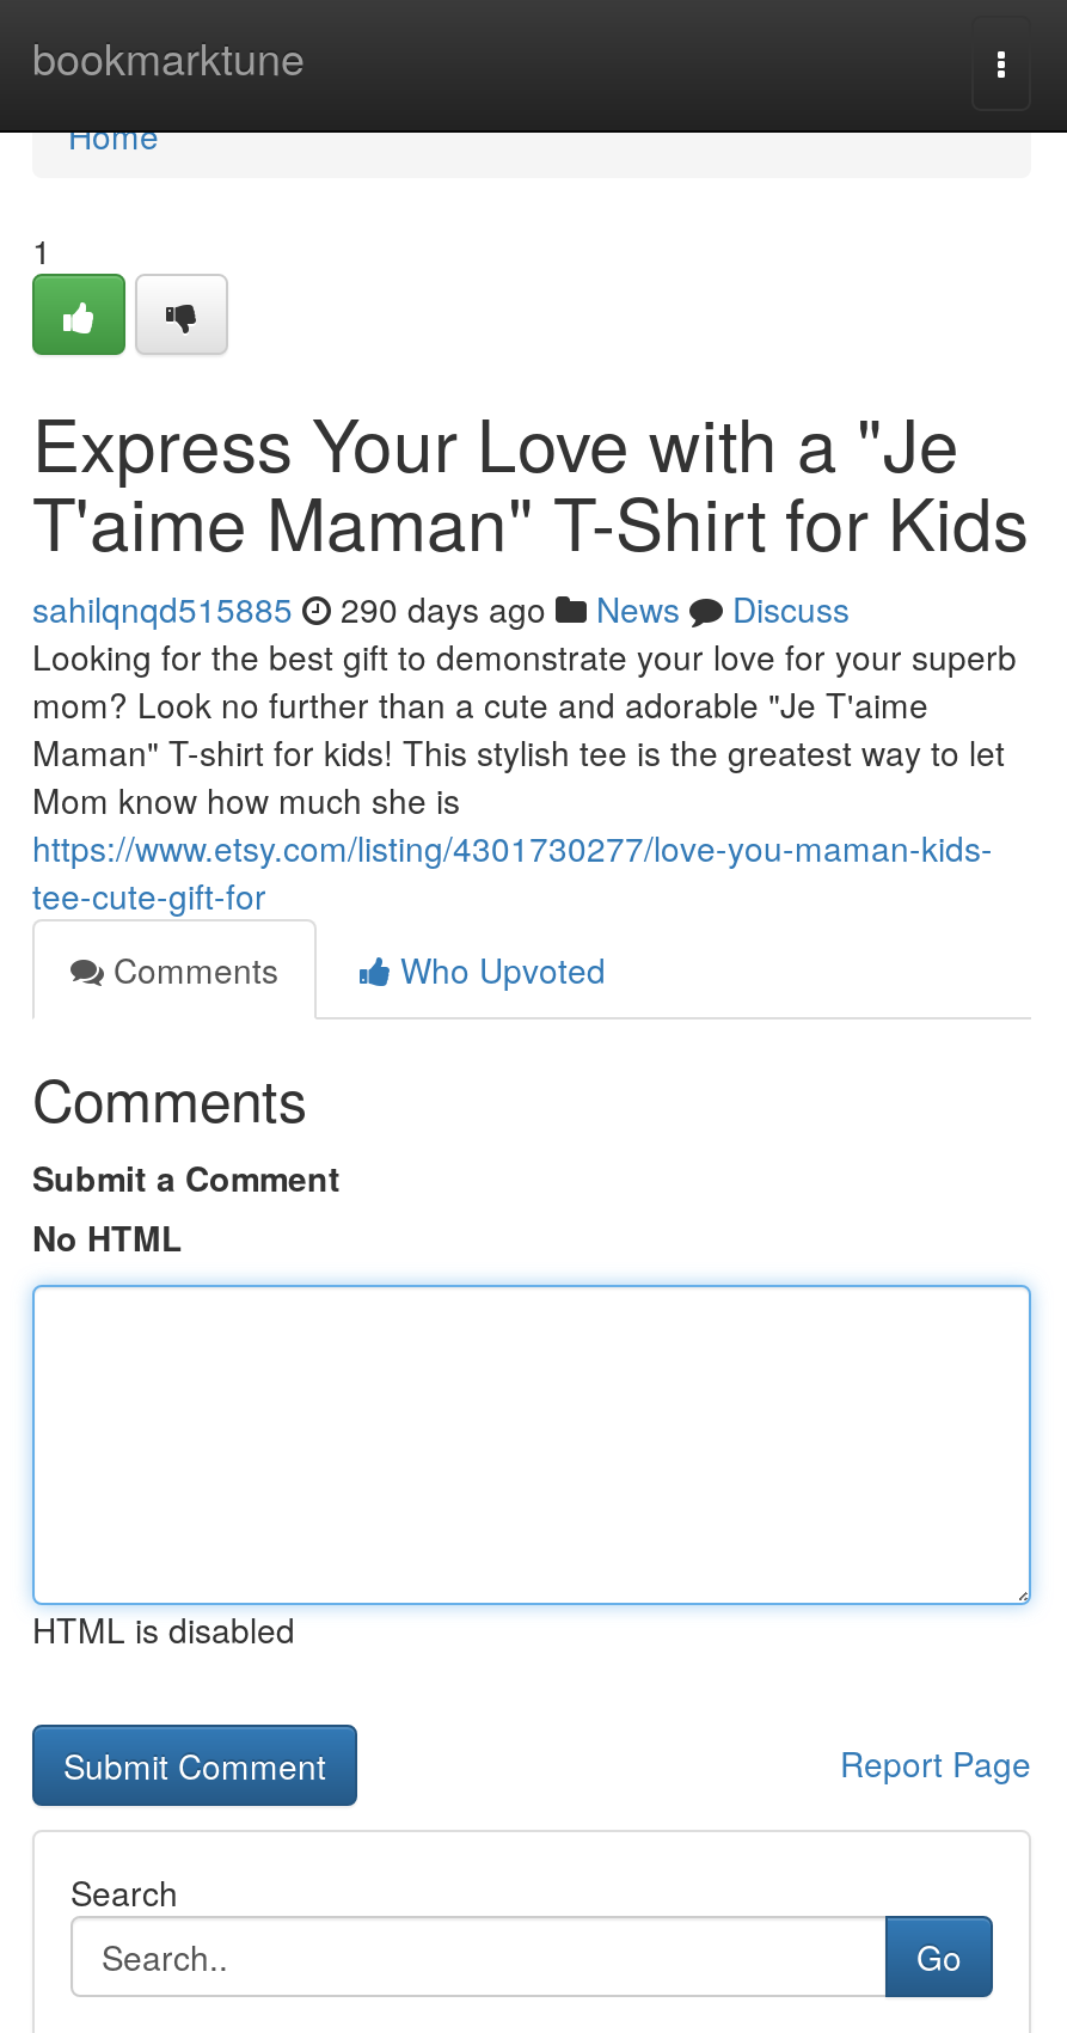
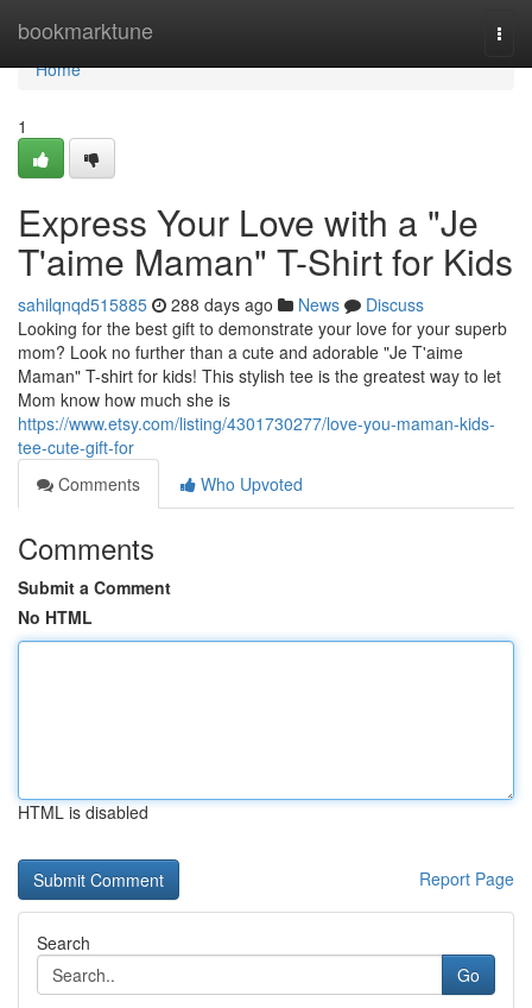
[32,584,850,632] sahilqnqd515885 290 days ago News Discuss -> [18,292,424,316] sahilqnqd515885 288 days ago News Discuss

